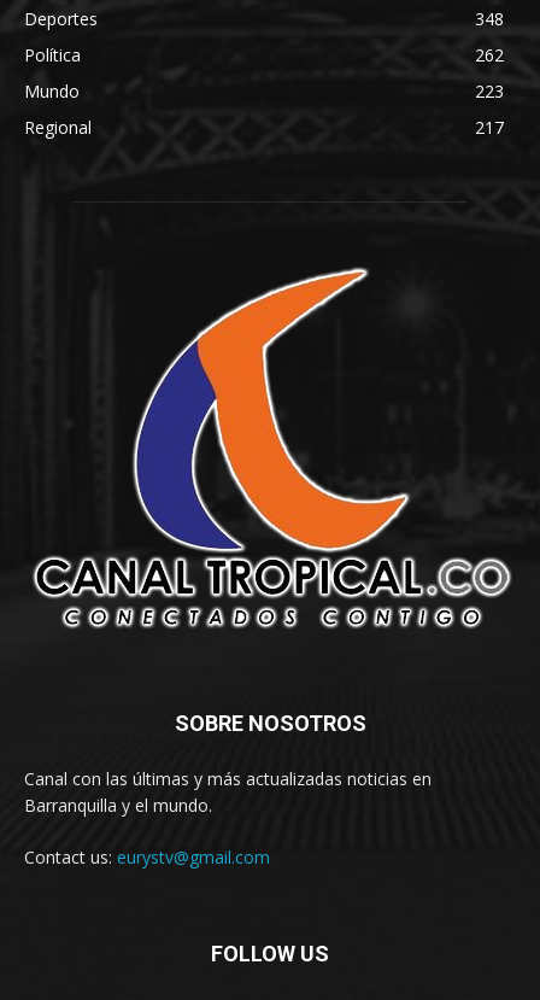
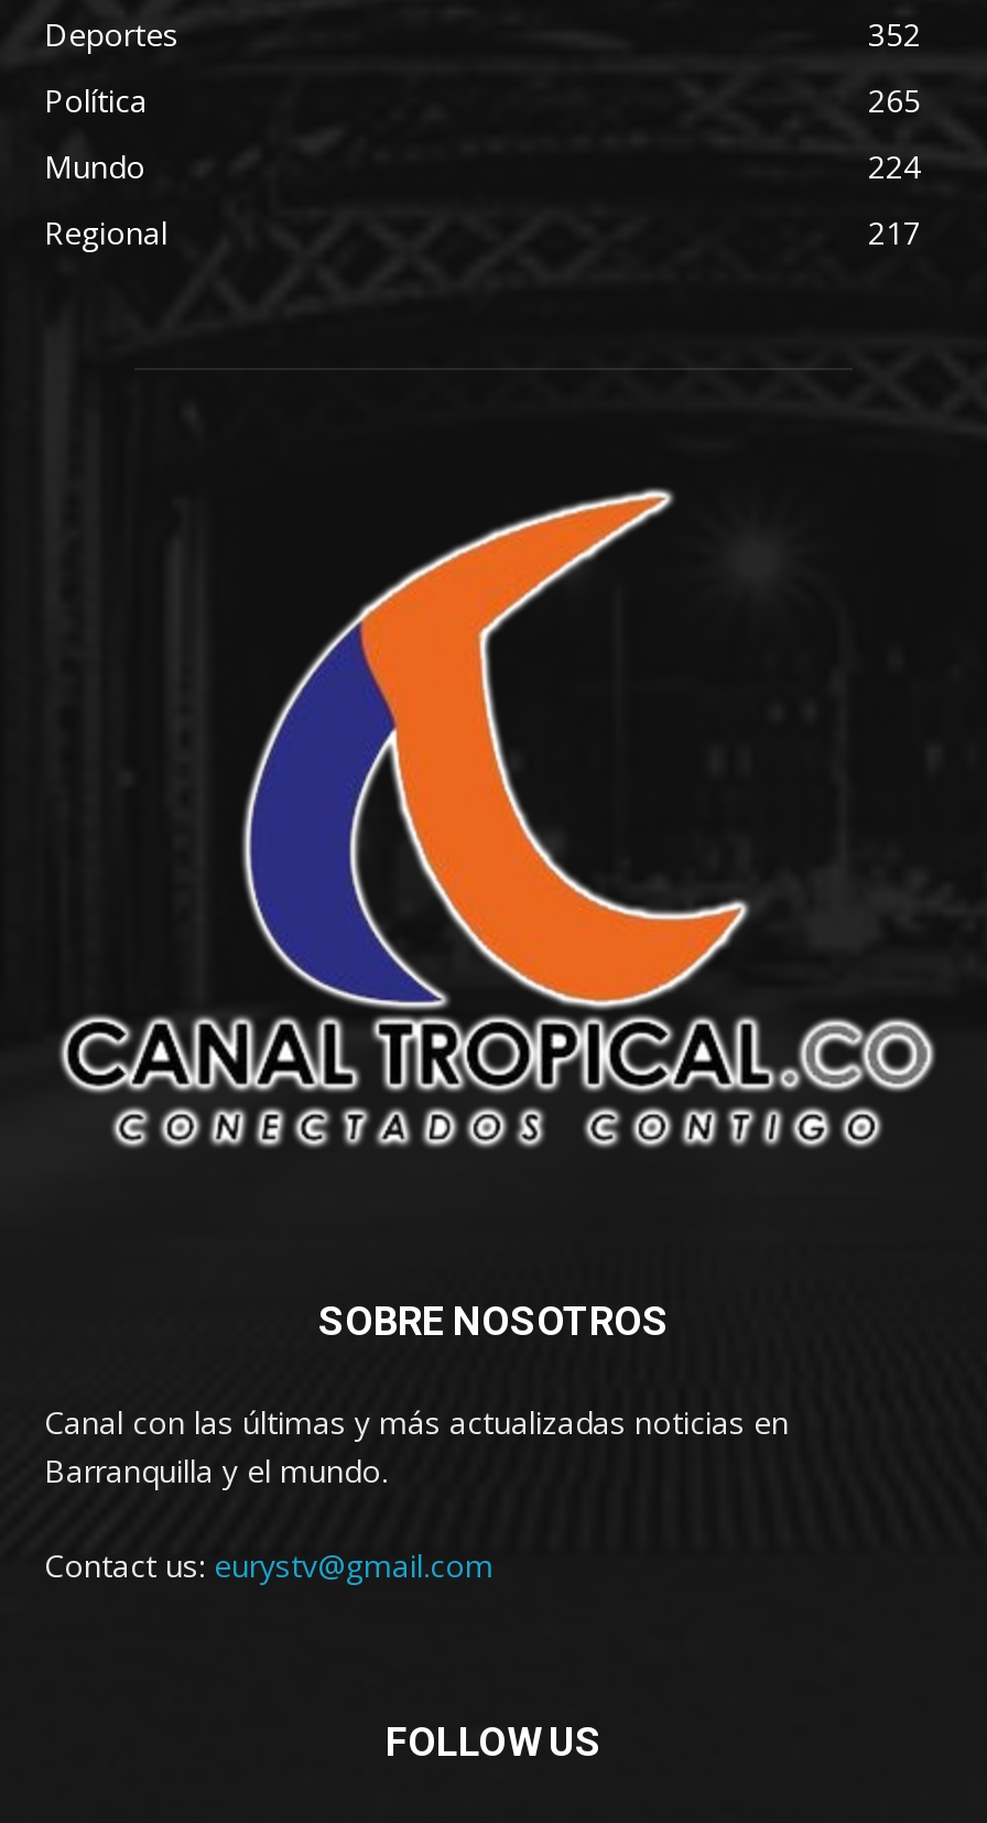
[475,7,504,30] 348 -> [868,13,921,55] 352
[475,43,504,66] 262 -> [868,79,921,121] 265
[475,79,504,102] 223 -> [868,145,921,187] 224

